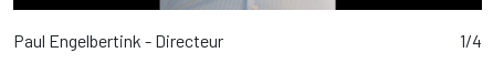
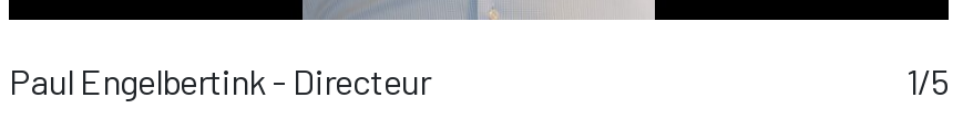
[460,29,482,50] 1/4 -> [906,58,949,100] 1/5

